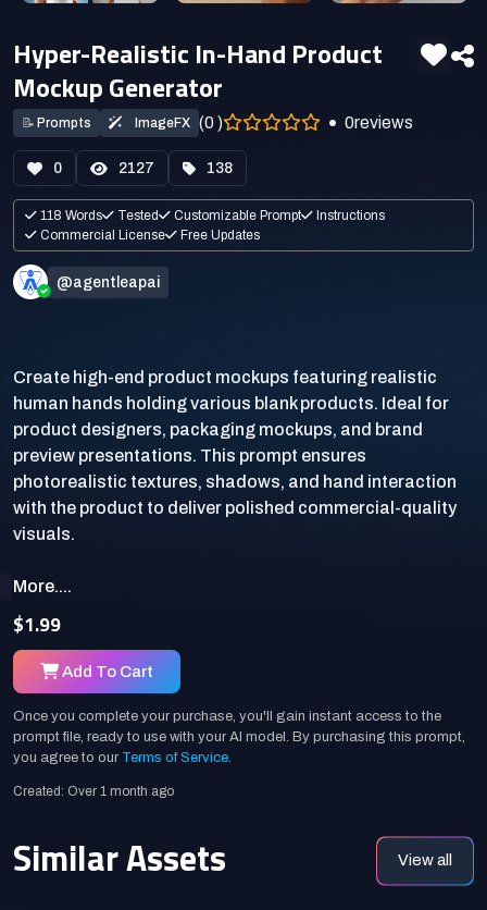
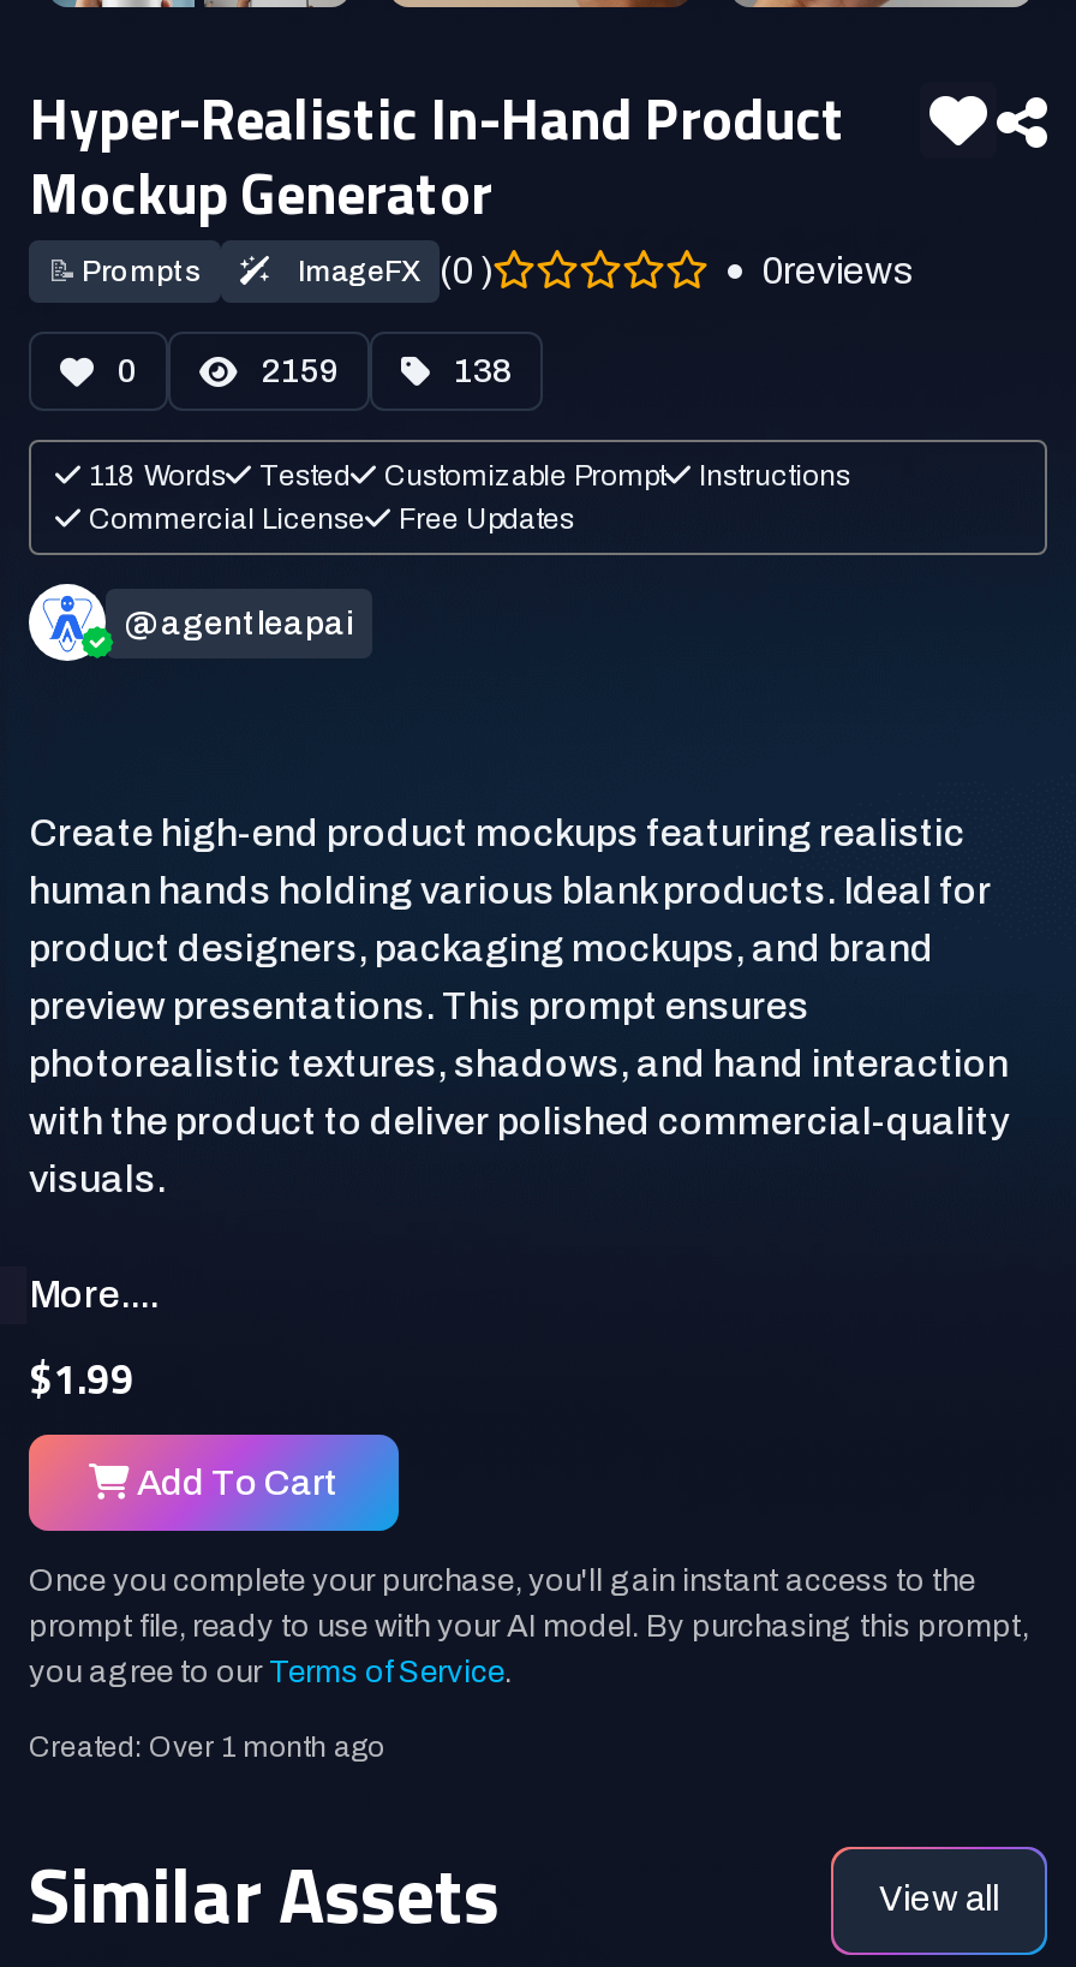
[118,160,154,177] 2127 -> [262,354,339,390] 2159

